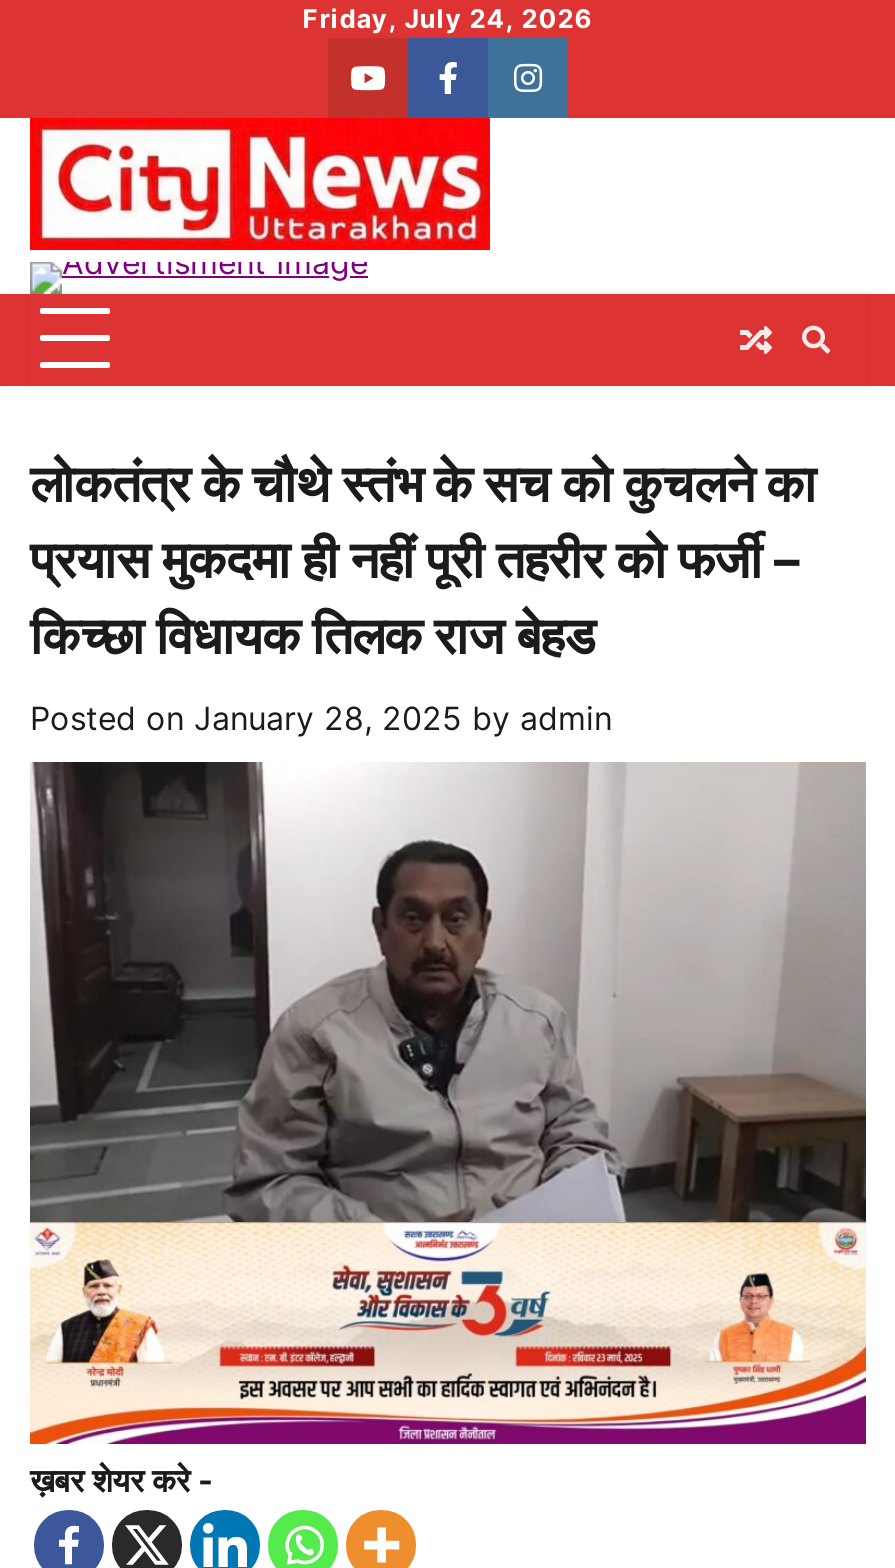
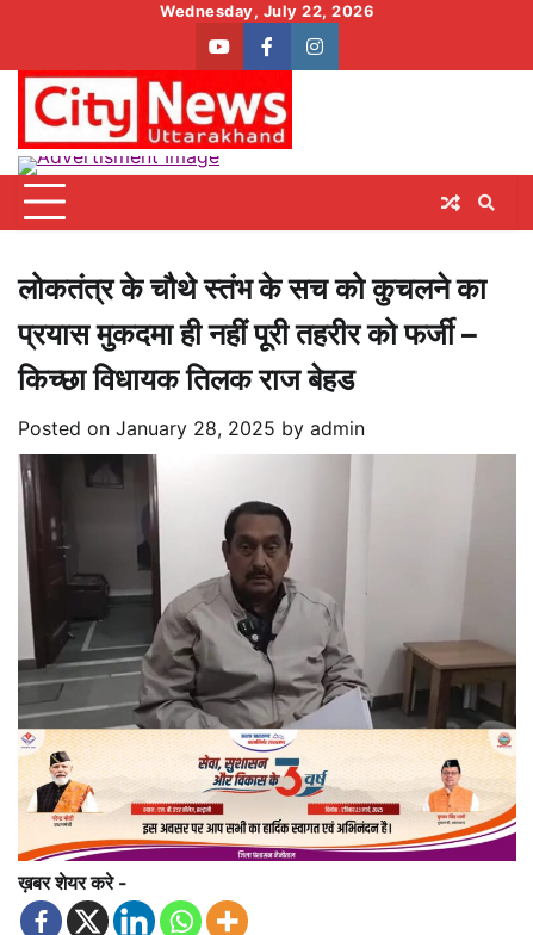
[302,2,594,34] Friday, July 24, 2026 -> [160,1,374,20] Wednesday, July 22, 2026

